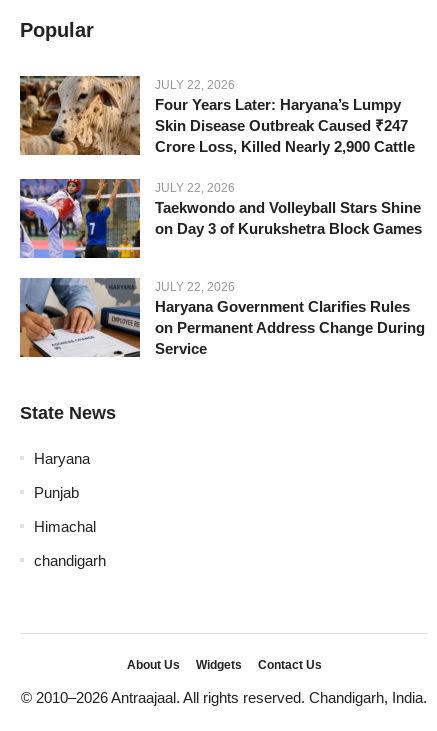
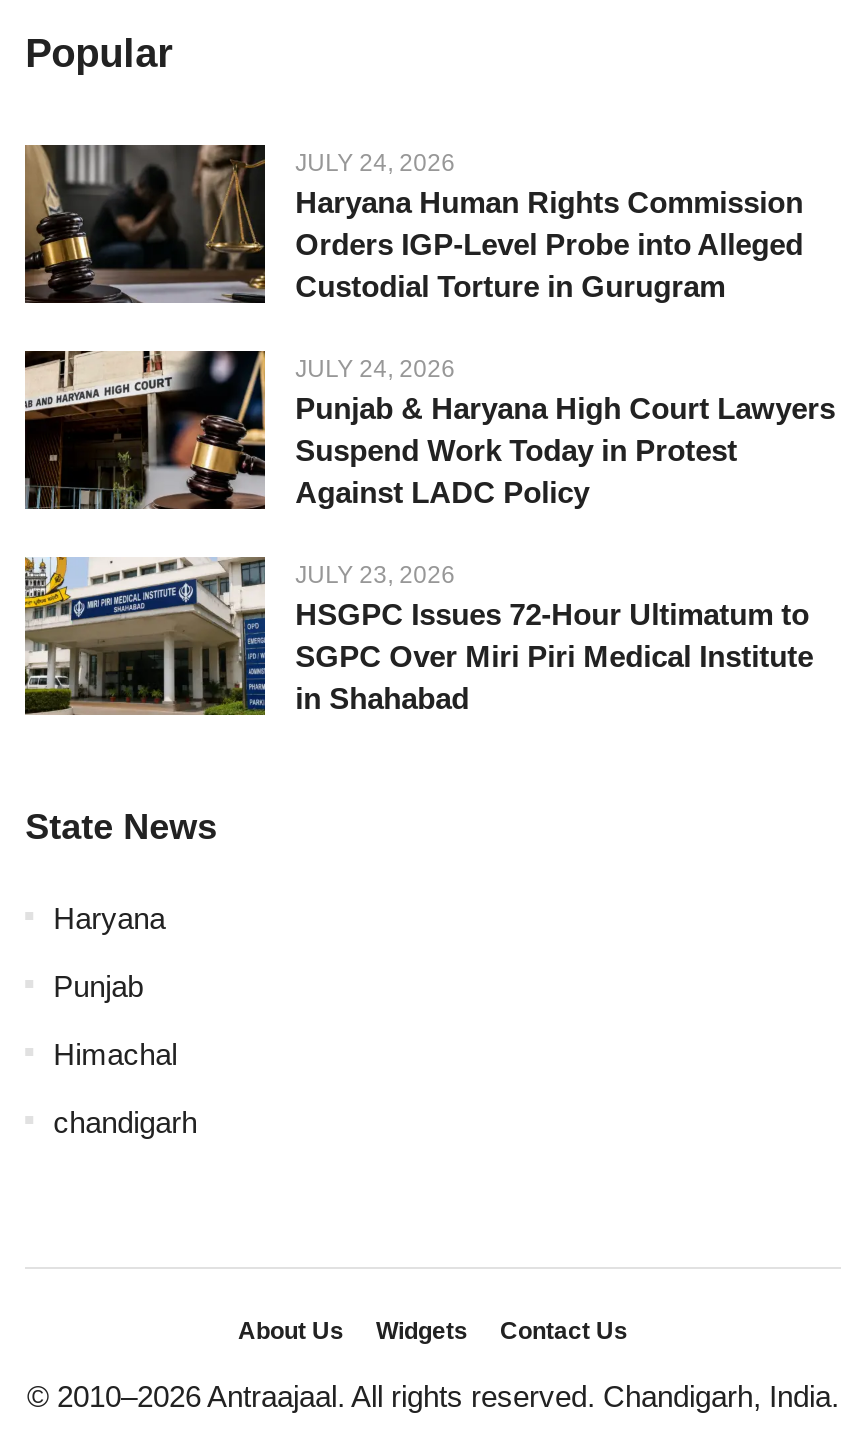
[19,75,415,156] [image] | JULY 22, 2026 | Four Years Later: Haryana’s Lumpy | Skin Disease Outbreak Caused ₹247 | Crore Loss, Killed Nearly 2,900 Cattle -> [23,143,803,305] [image] | JULY 24, 2026 | Haryana Human Rights Commission | Orders IGP-Level Probe into Alleged | Custodial Torture in Gurugram
[19,178,422,259] [image] | JULY 22, 2026 | Taekwondo and Volleyball Stars Shine | on Day 3 of Kurukshetra Block Games -> [23,349,835,511] [image] | JULY 24, 2026 | Punjab & Haryana High Court Lawyers | Suspend Work Today in Protest | Against LADC Policy
[19,277,425,358] [image] | JULY 22, 2026 | Haryana Government Clarifies Rules | on Permanent Address Change During | Service -> [23,555,813,717] [image] | JULY 23, 2026 | HSGPC Issues 72-Hour Ultimatum to | SGPC Over Miri Piri Medical Institute | in Shahabad

